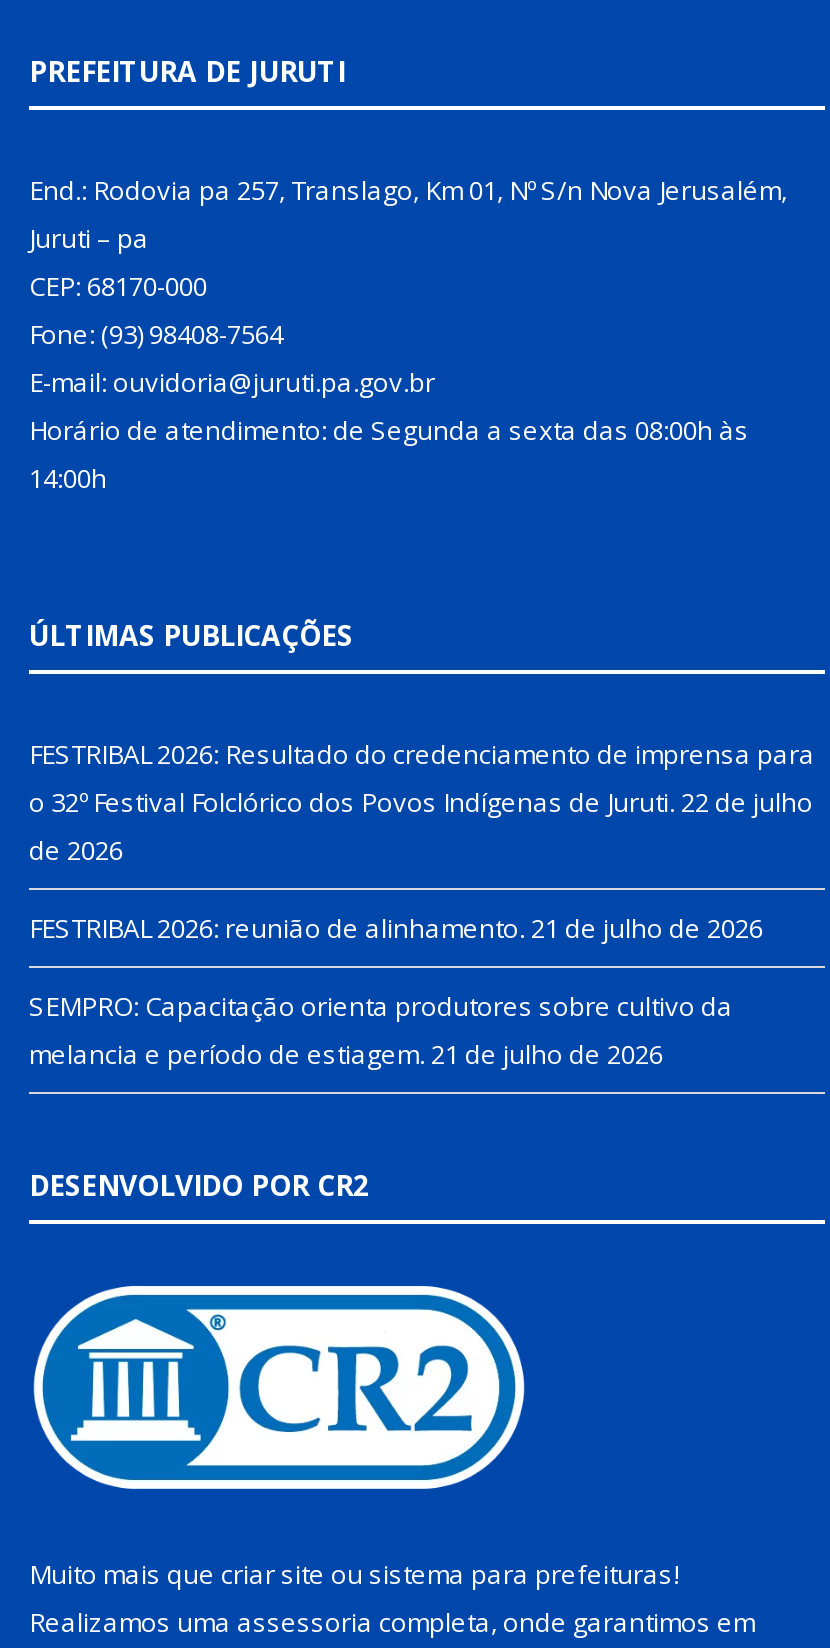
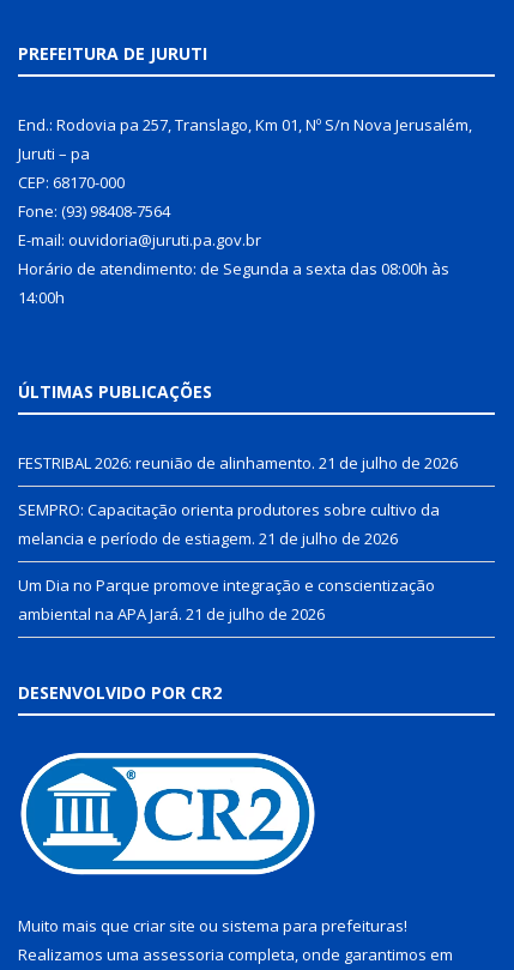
[29,735,815,867] FESTRIBAL 2026: Resultado do credenciamento de imprensa para | o 32º Festival Folclórico dos Povos Indígenas de Juruti. 22 de julho | de 2026 -> none
moved [29,909,763,1071] -> [18,451,458,549]: FESTRIBAL 2026: reunião de alinhamento. 21 de julho de 2026 | SEMPRO: Capacitação orienta produtores sobre cultivo da | melancia e período de estiagem. 21 de julho de 2026
none -> [18,574,435,624] Um Dia no Parque promove integração e conscientização | ambiental na APA Jará. 21 de julho de 2026

